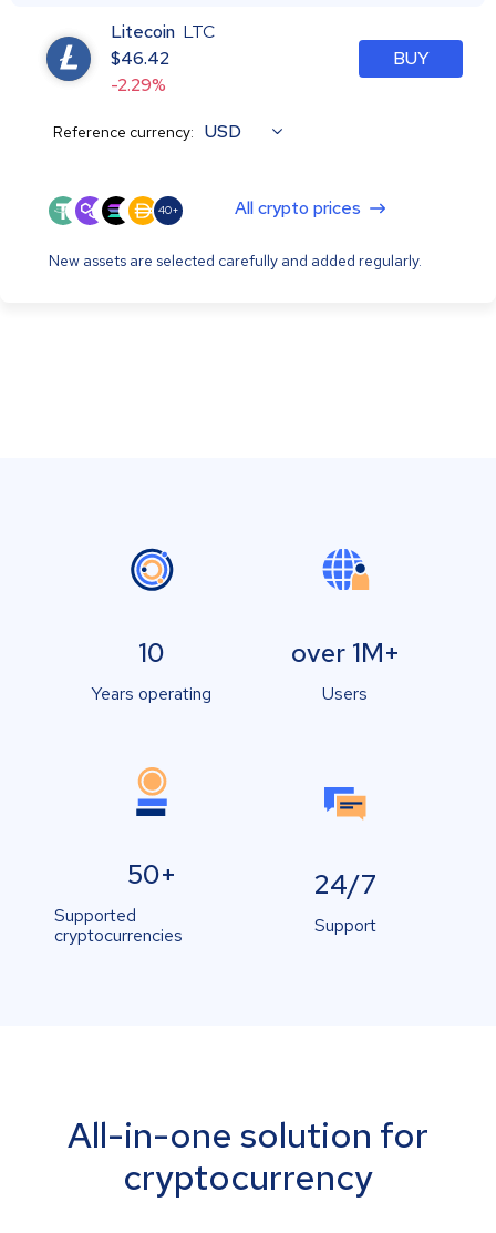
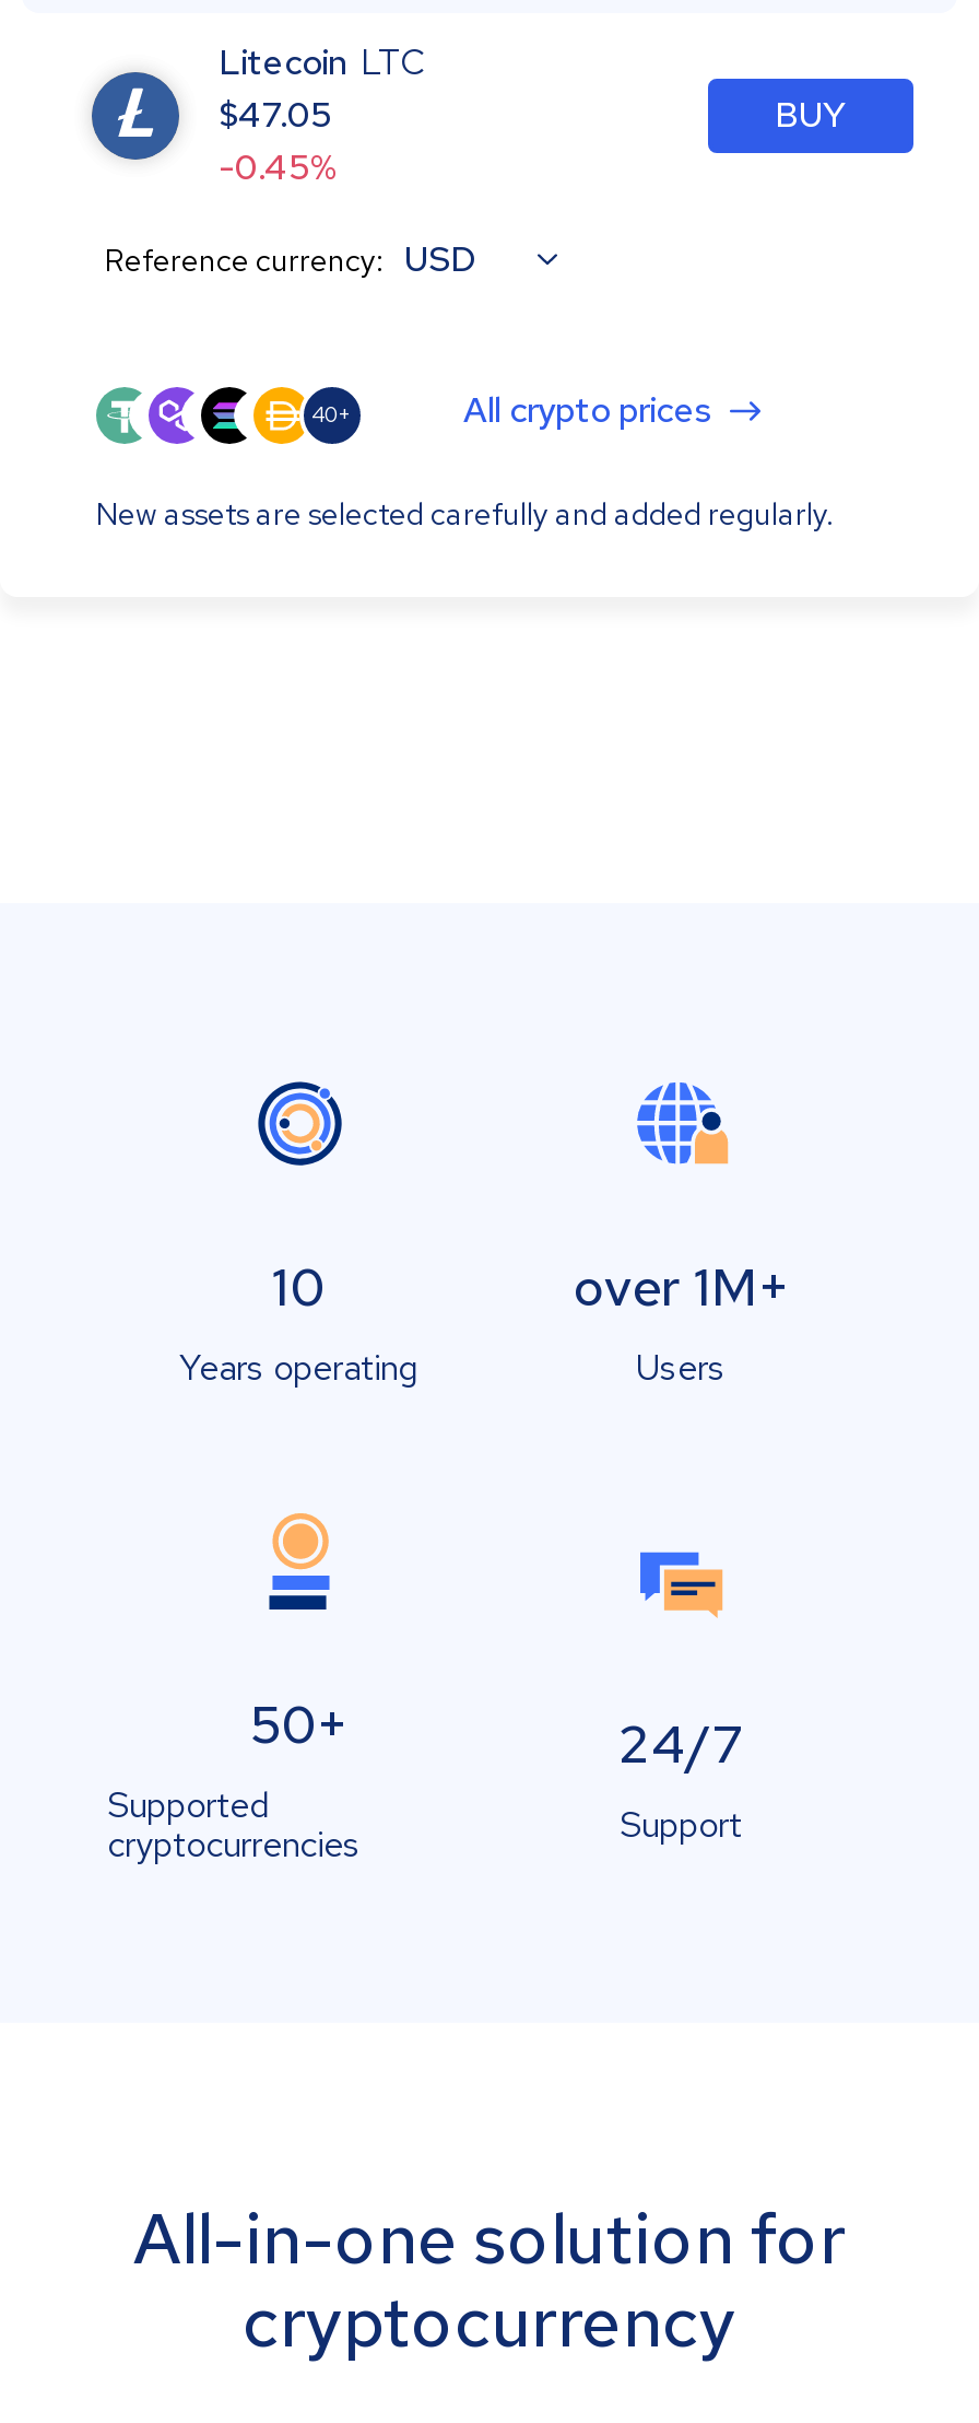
[111,46,169,70] $46.42 -> [219,91,332,137] $47.05
[111,73,166,96] -2.29% -> [219,144,339,190] -0.45%

